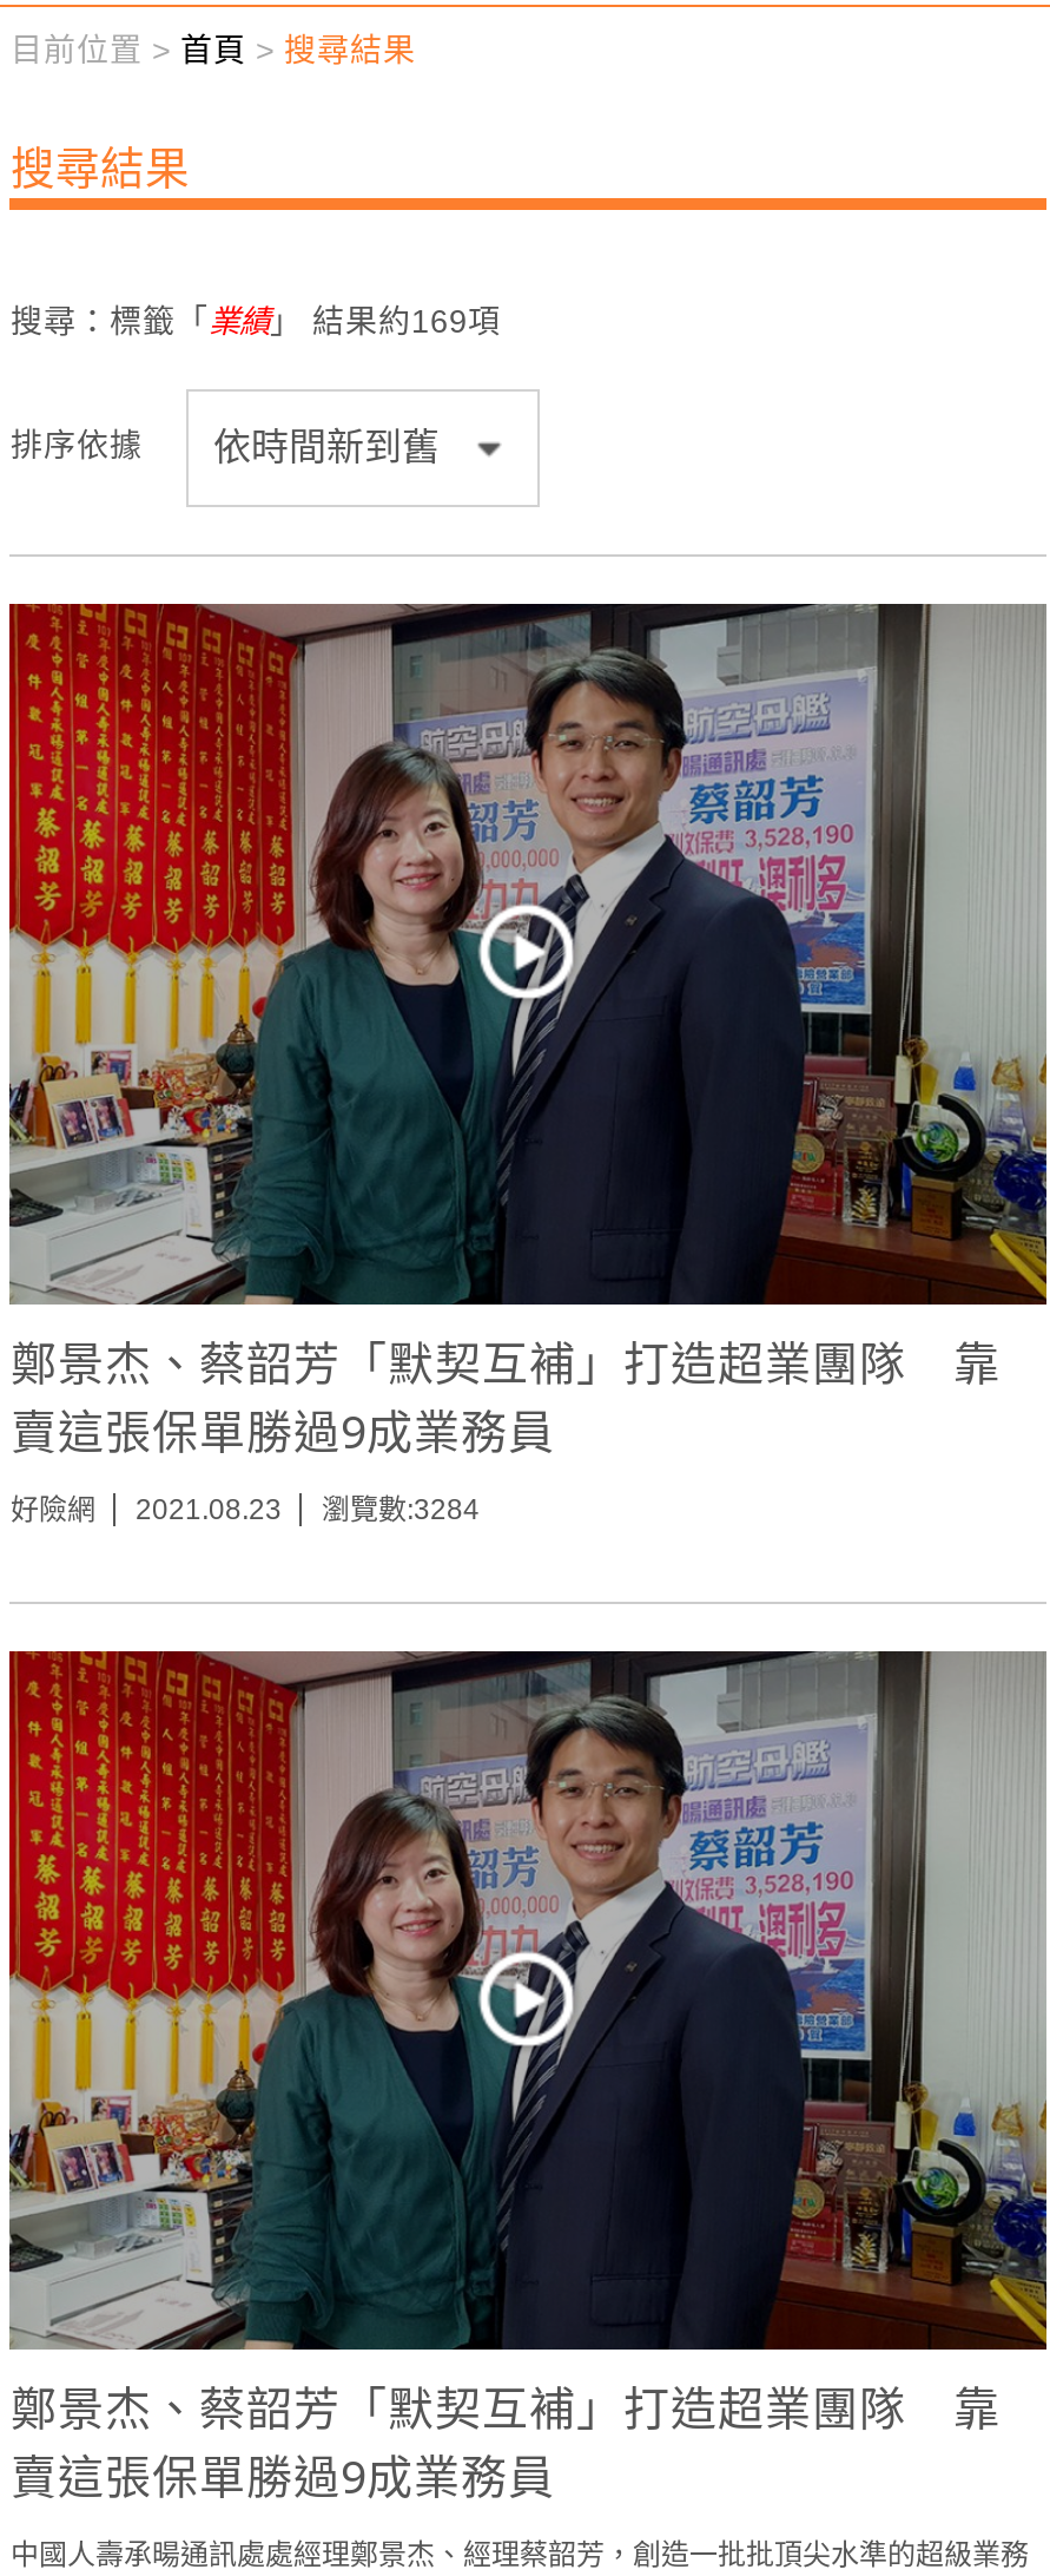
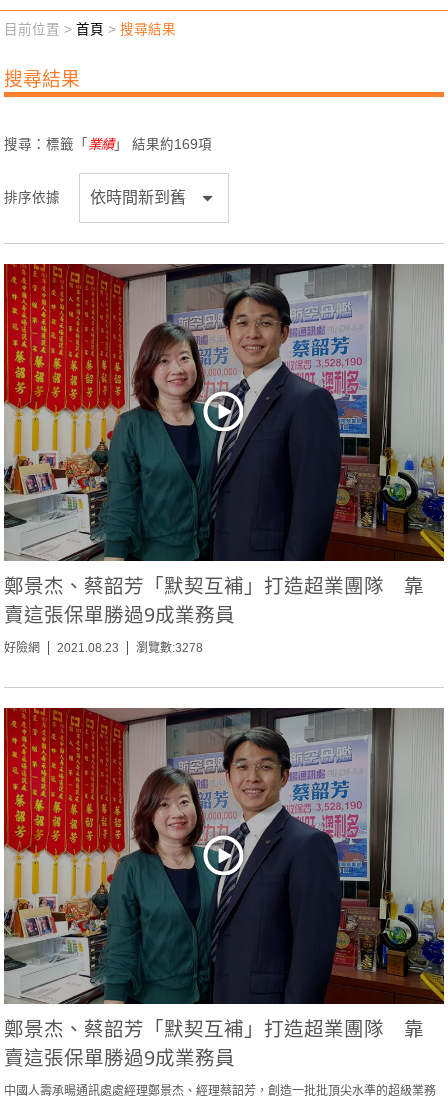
[11,1492,480,1525] 好險網 2021.08.23 瀏覽數:3284 -> [4,640,203,654] 好險網 2021.08.23 瀏覽數:3278

